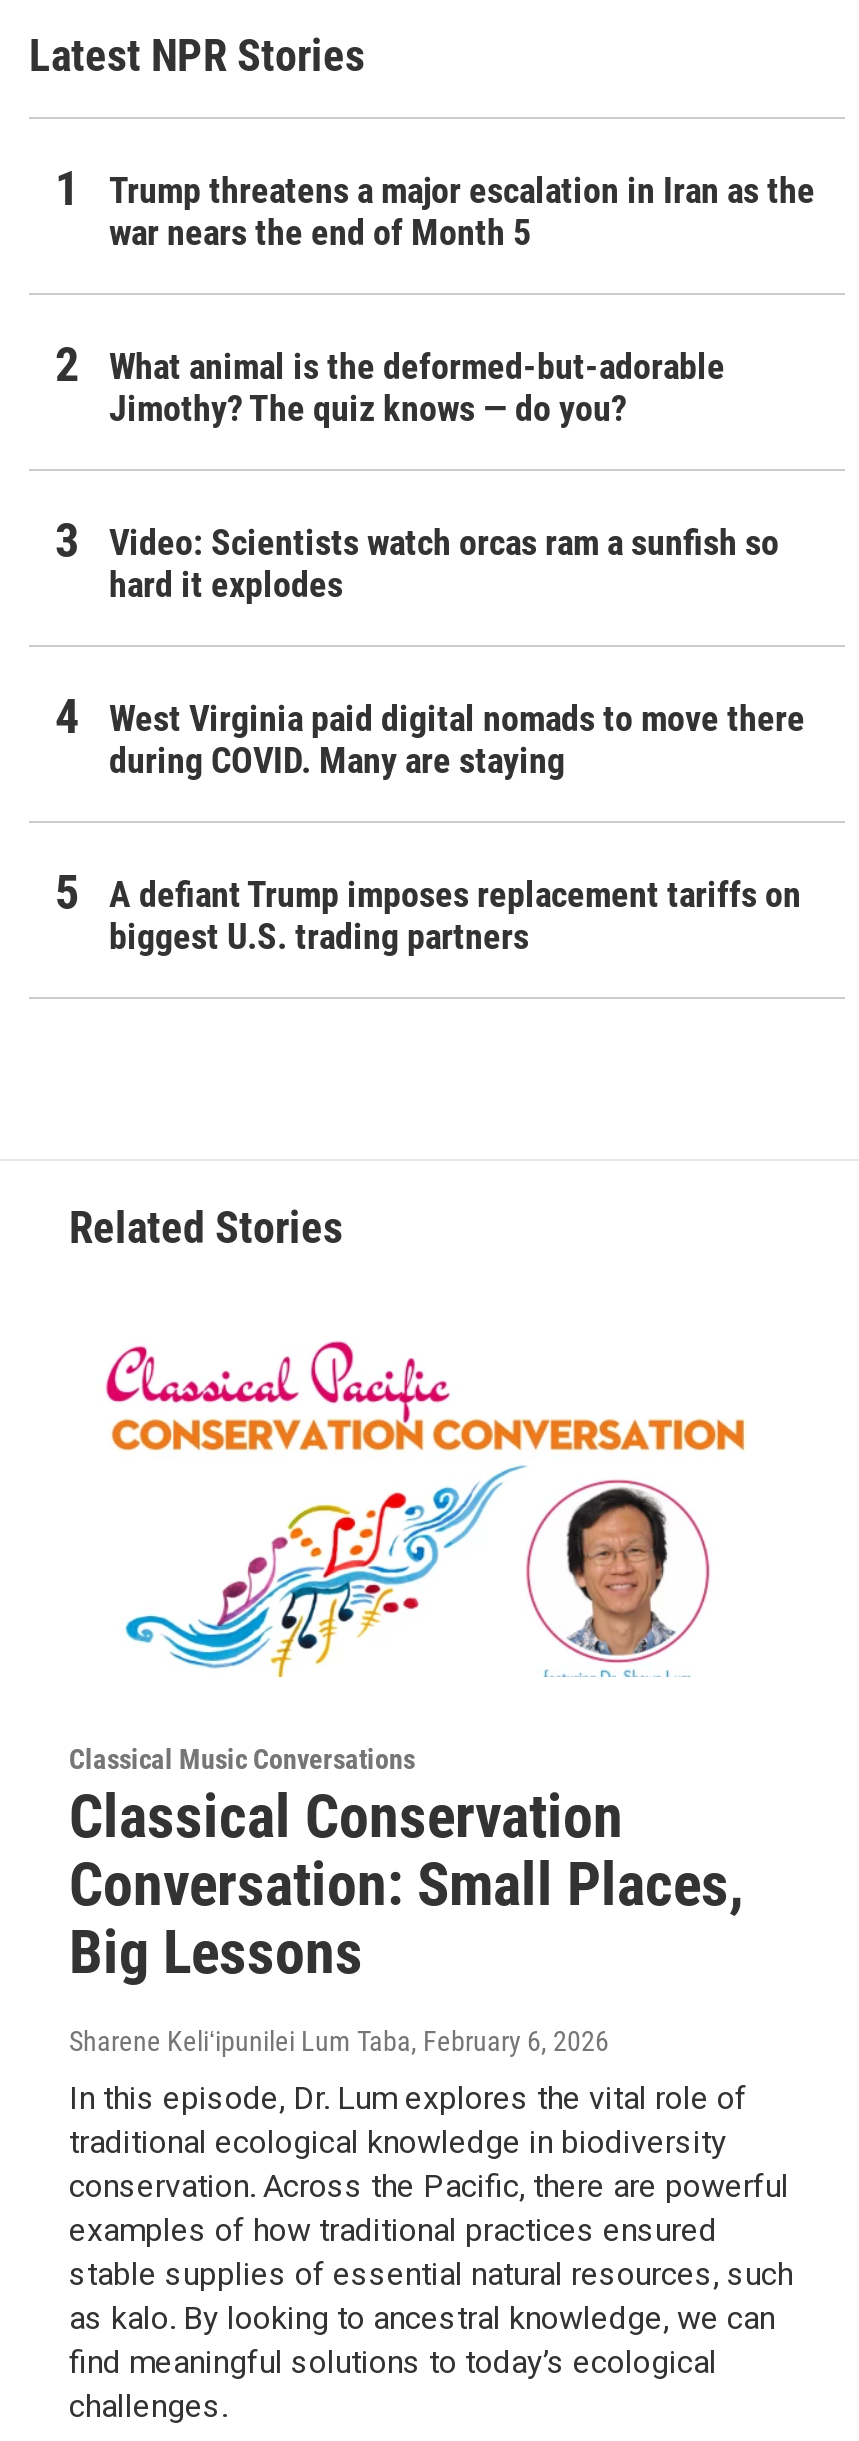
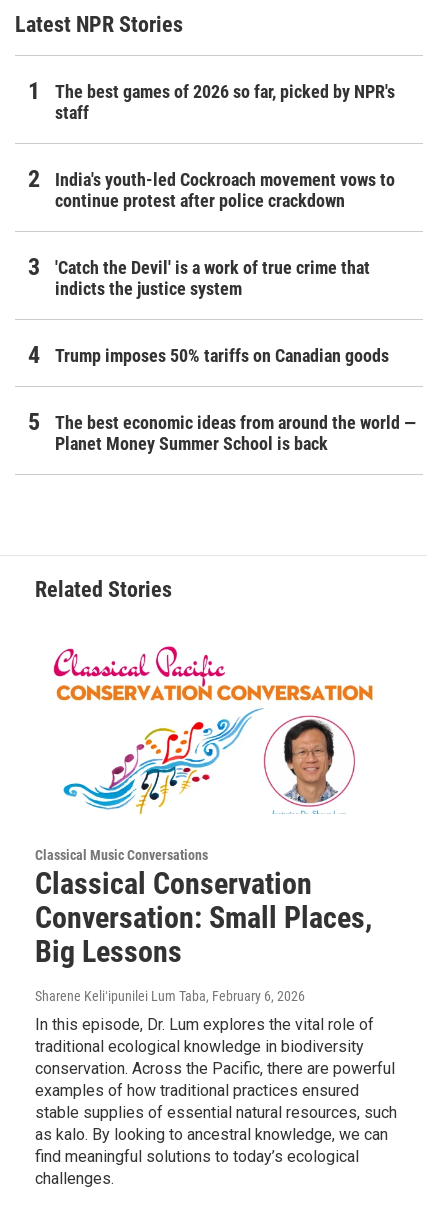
[109,169,815,253] Trump threatens a major escalation in Iran as the | war nears the end of Month 5 -> [55,81,395,123] The best games of 2026 so far, picked by NPR's | staff
[109,345,725,429] What animal is the deformed-but-adorable | Jimothy? The quiz knows — do you? -> [55,169,395,211] India's youth-led Cockroach movement vows to | continue protest after police crackdown
[109,521,779,605] Video: Scientists watch orcas ram a sunfish so | hard it explodes -> [55,257,370,299] 'Catch the Devil' is a work of true crime that | indicts the justice system
[109,697,805,781] West Virginia paid digital nomads to move there | during COVID. Many are staying -> [55,345,389,366] Trump imposes 50% tariffs on Canadian goods
[109,873,801,957] A defiant Trump imposes replacement tariffs on | biggest U.S. trading partners -> [55,412,416,454] The best economic ideas from around the world — | Planet Money Summer School is back

